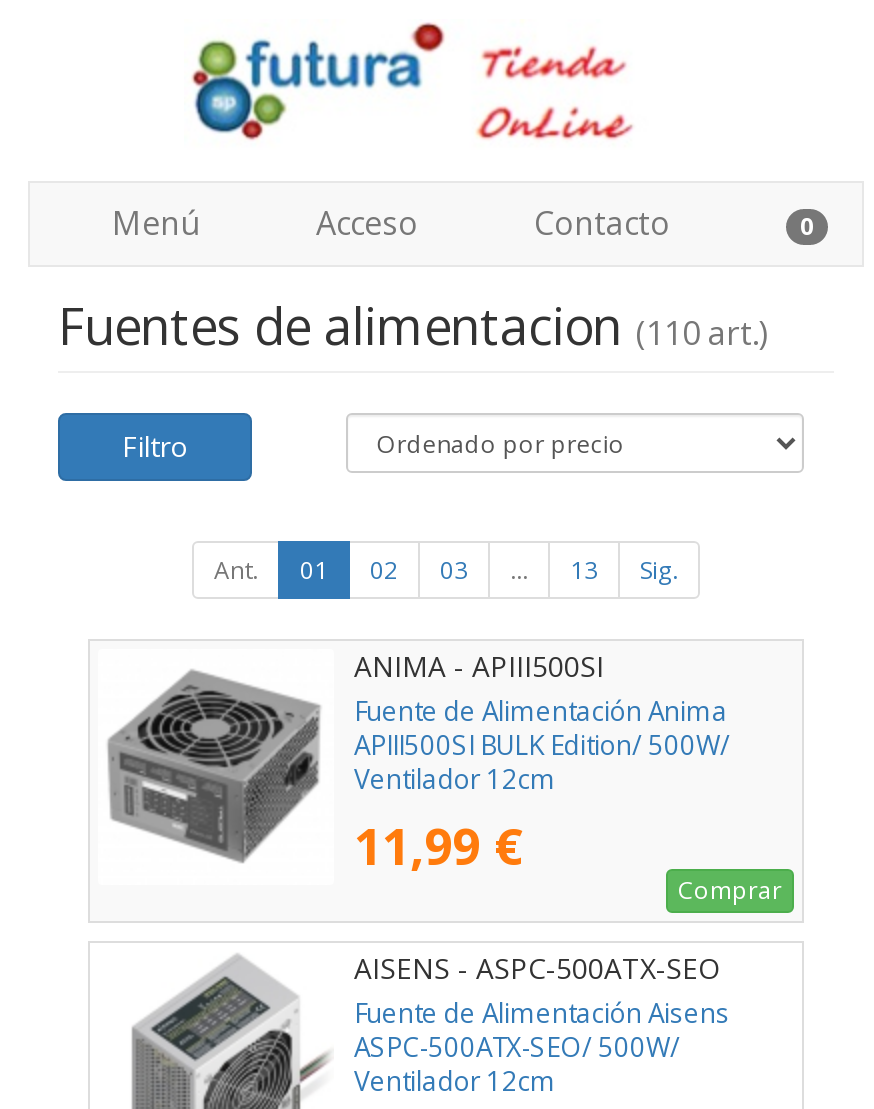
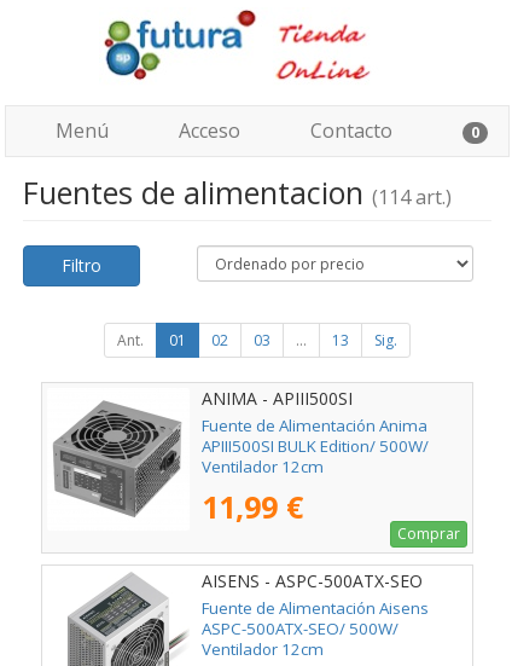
[58,291,768,359] Fuentes de alimentacion (110 art.) -> [23,172,452,213] Fuentes de alimentacion (114 art.)

